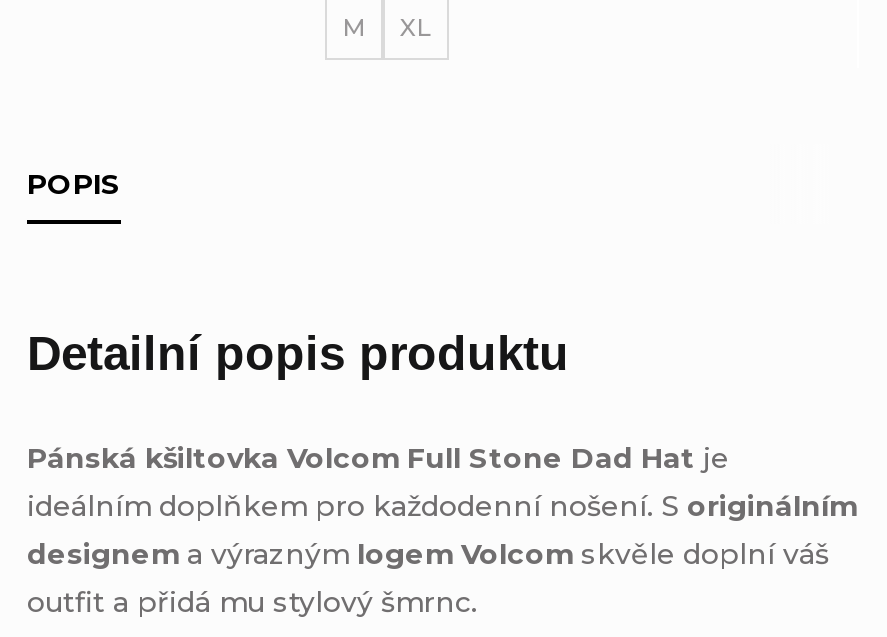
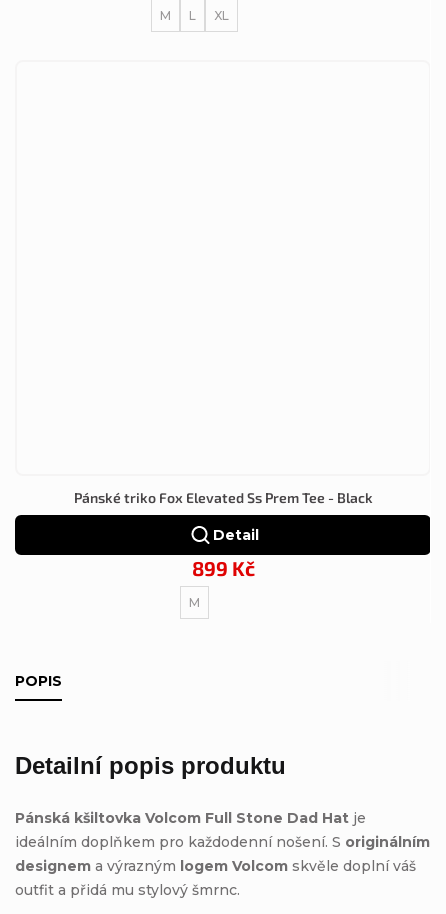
none -> [73,489,372,580] Pánské triko Fox Elevated Ss Prem Tee - Black | 899 Kč
none -> [189,8,196,23] L
none -> [189,595,200,610] M
none -> [212,526,258,544] Detail

